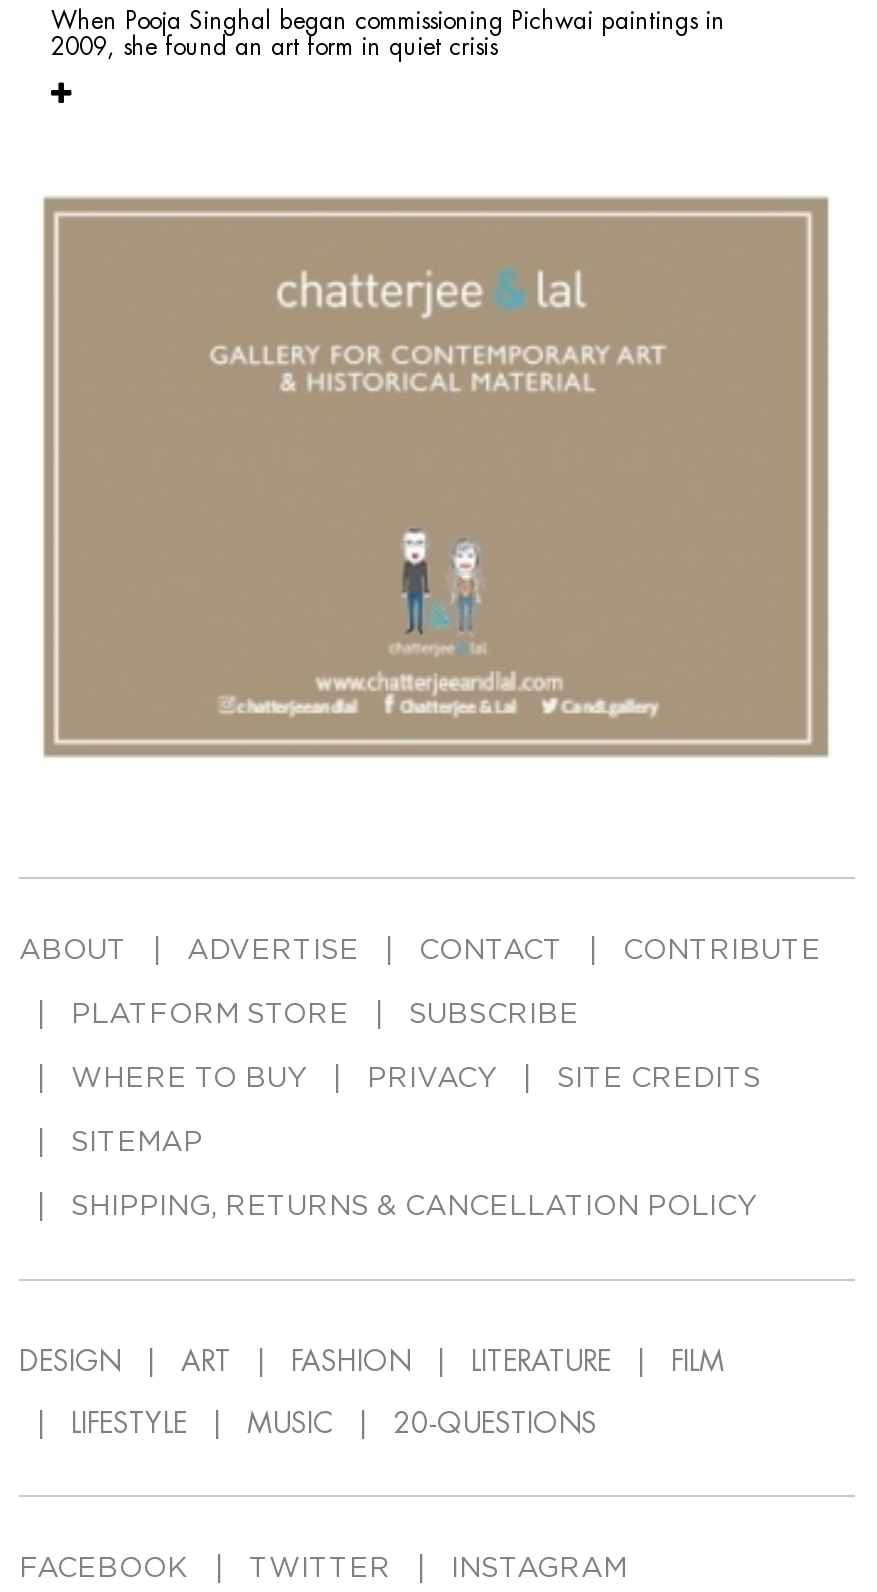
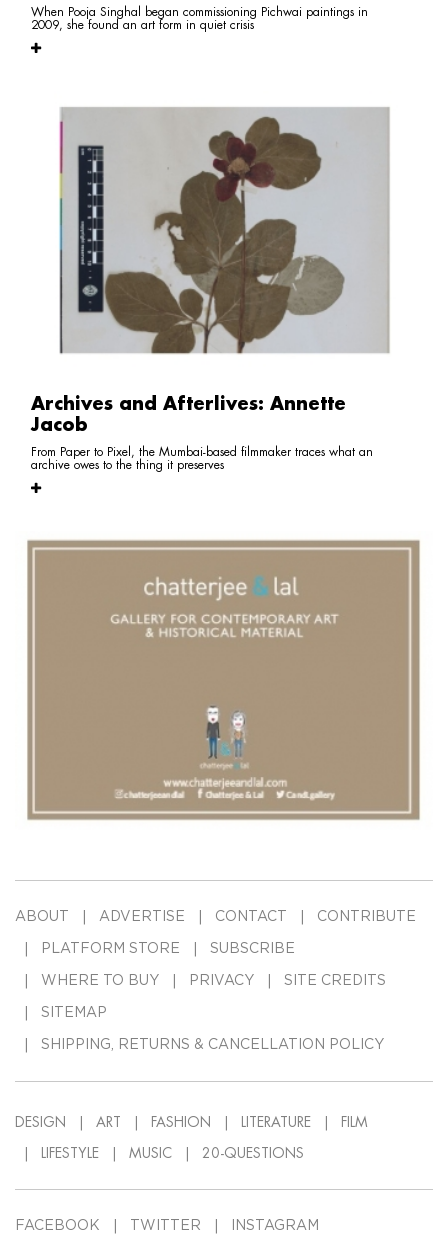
none -> [31,106,390,471] [image] | Archives and Afterlives: Annette | Jacob | From Paper to Pixel, the Mumbai-based filmmaker traces what an | archive owes to the thing it preserves

